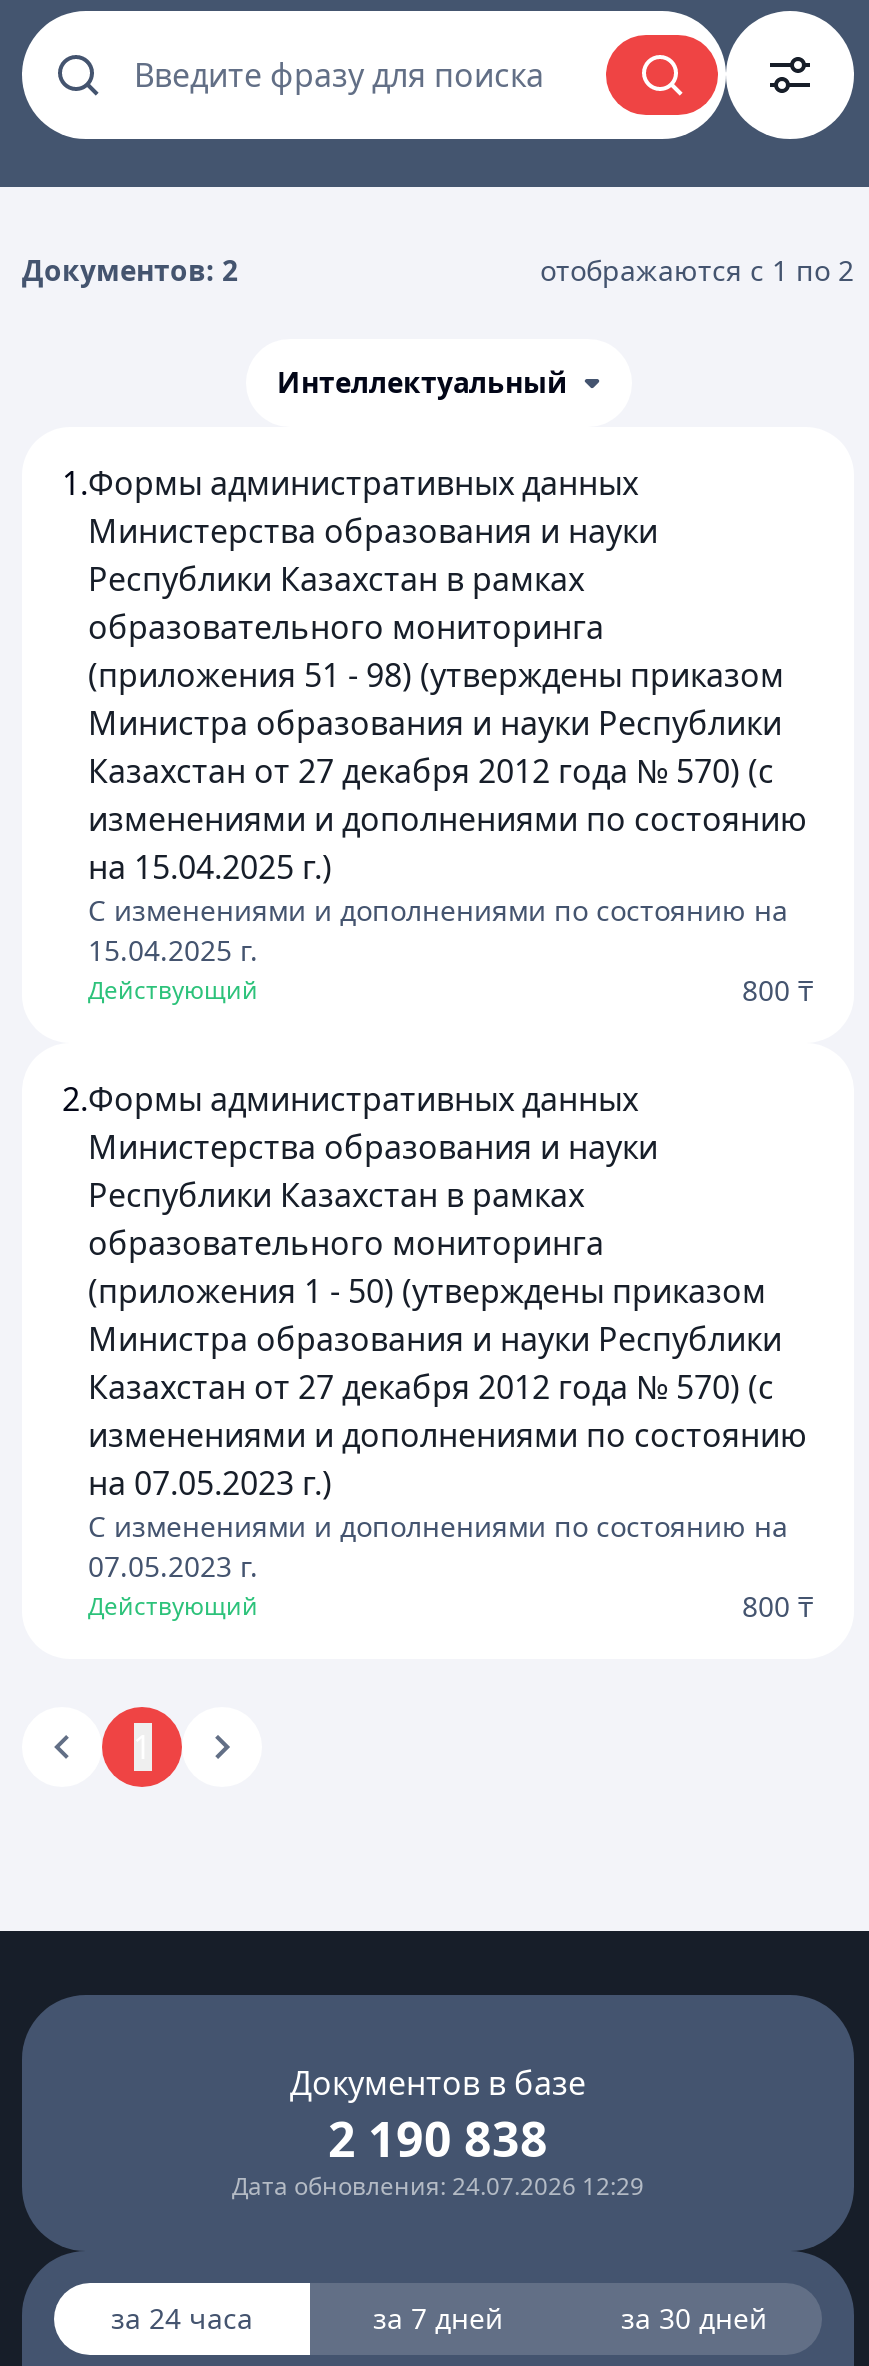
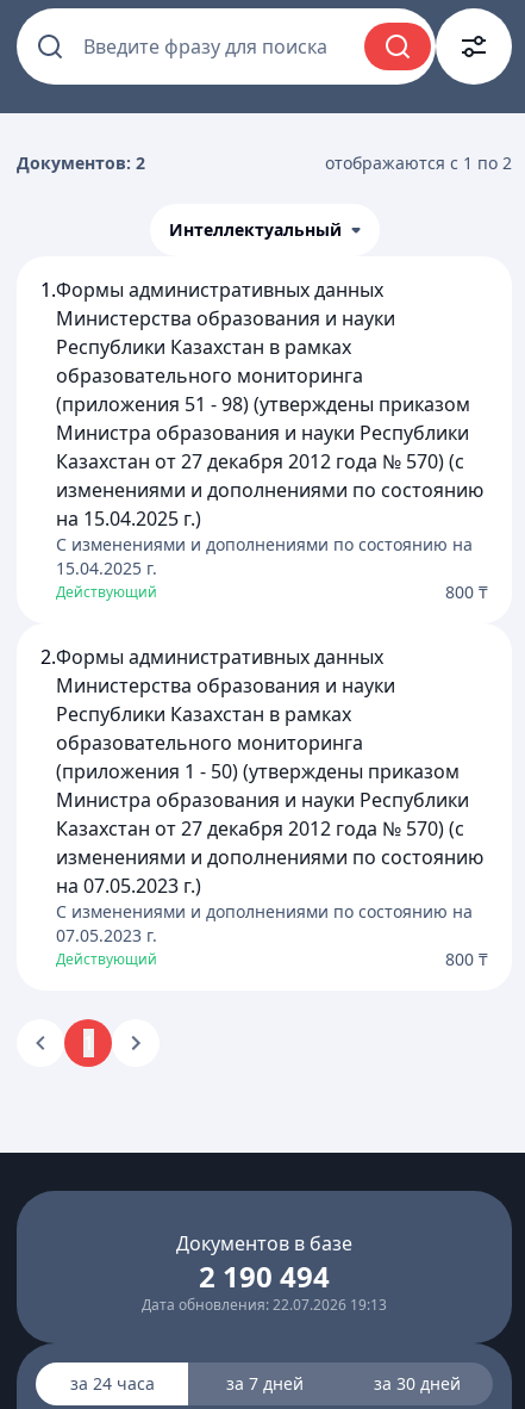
[328,2105,548,2171] 2 190 838 -> [199,1256,330,1296] 2 190 494
[232,2169,644,2203] Дата обновления: 24.07.2026 12:29 -> [142,1295,387,1315] Дата обновления: 22.07.2026 19:13

